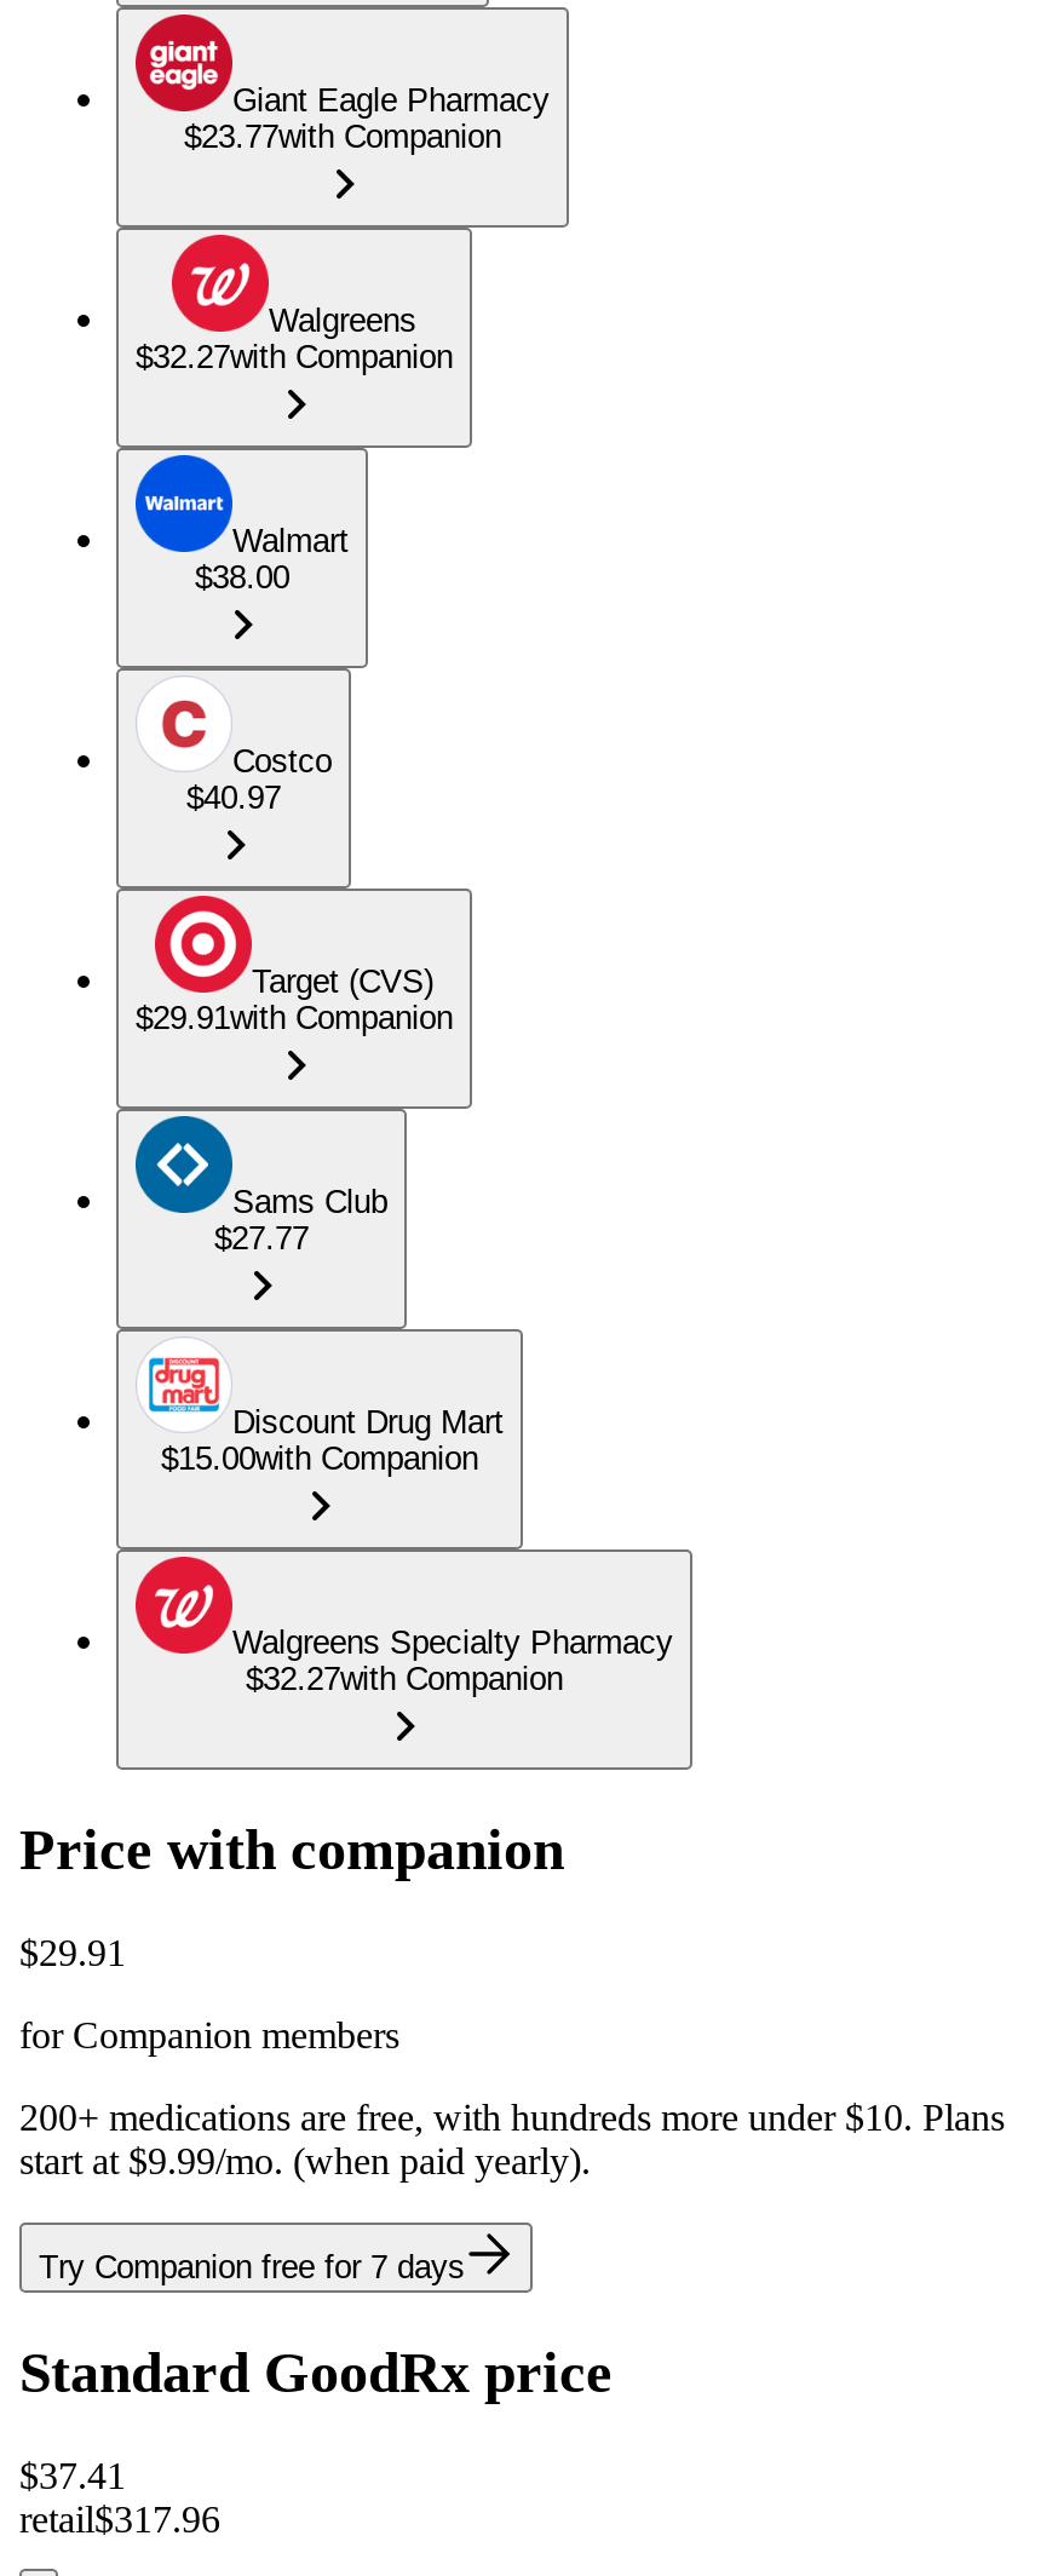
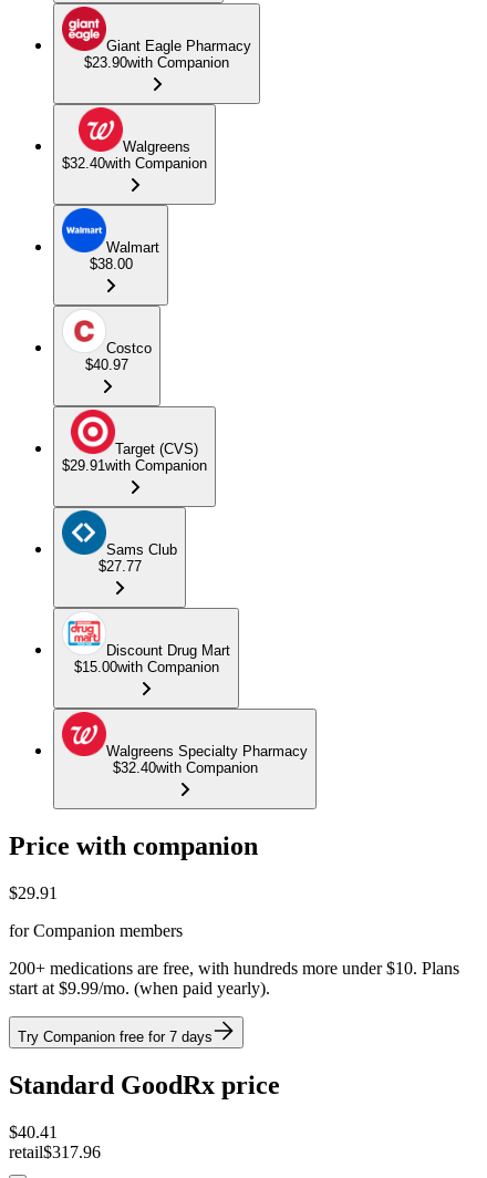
[184,119,501,155] $23.77with Companion -> [84,54,229,71] $23.90with Companion
[136,339,453,376] $32.27with Companion -> [62,155,207,172] $32.40with Companion
[246,1661,563,1697] $32.27with Companion -> [112,760,257,776] $32.40with Companion
[19,2454,126,2496] $37.41 -> [9,1122,58,1141] $40.41

